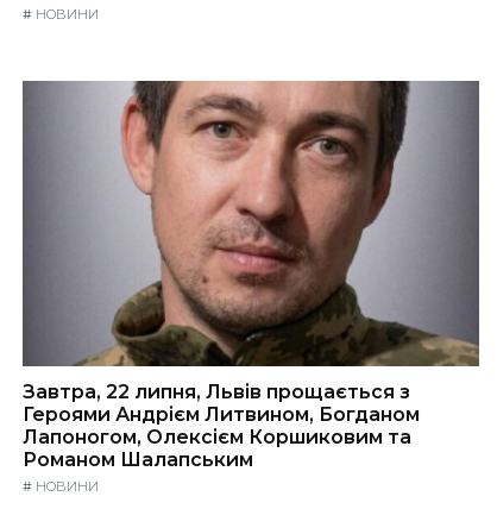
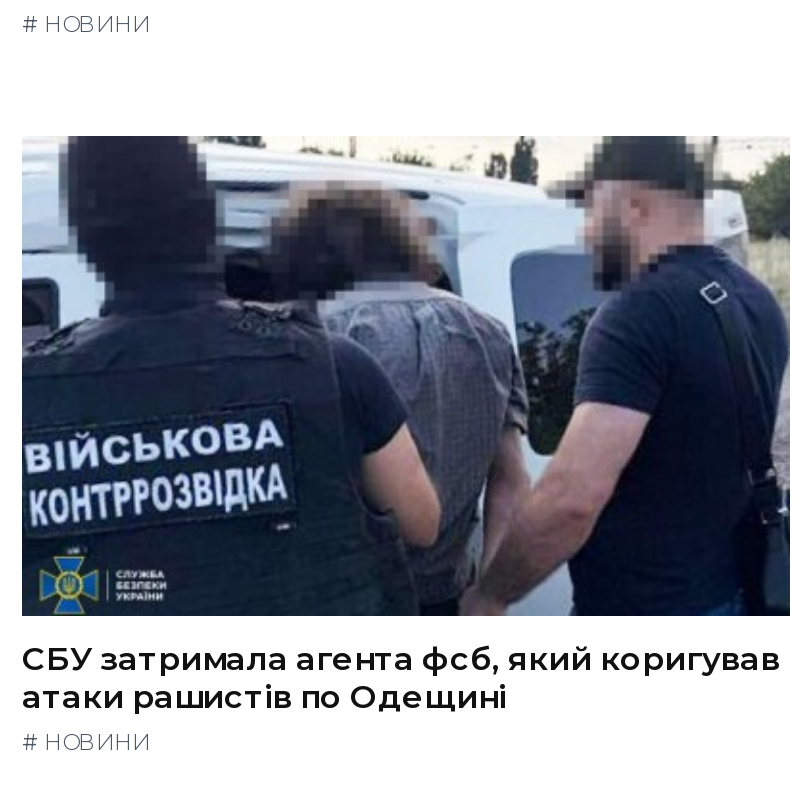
[21,80,480,471] [image] | Завтра, 22 липня, Львів прощається з | Героями Андрієм Литвином, Богданом | Лапоногом, Олексієм Коршиковим та | Романом Шалапським -> [22,136,790,716] [image] | СБУ затримала агента фсб, який коригував | атаки рашистів по Одещині

